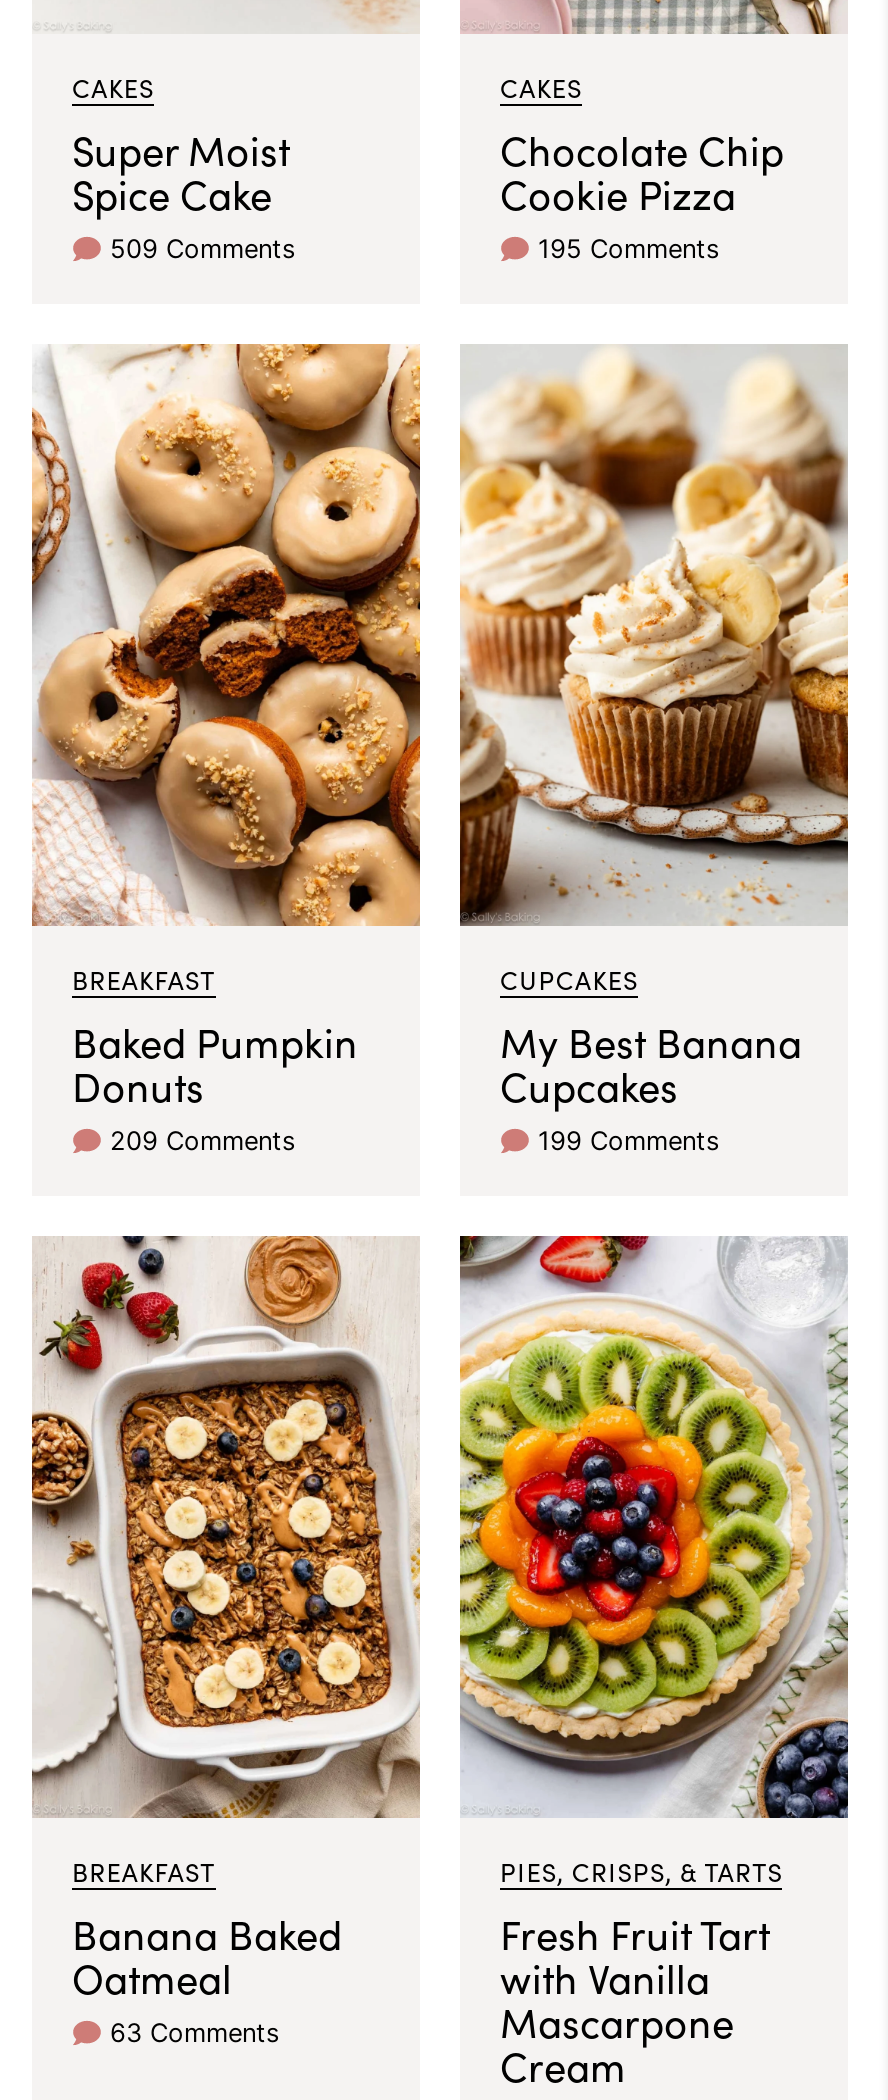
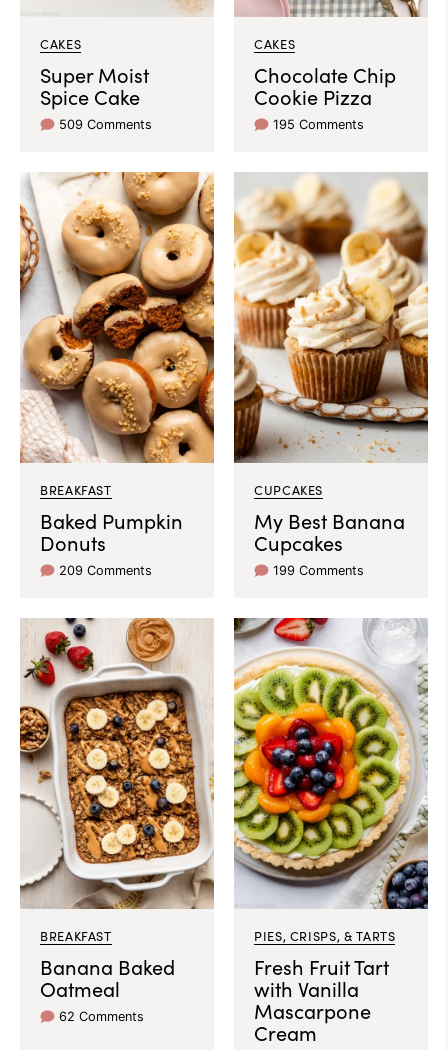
[110,2018,280,2048] 63 Comments -> [59,1009,144,1024] 62 Comments

